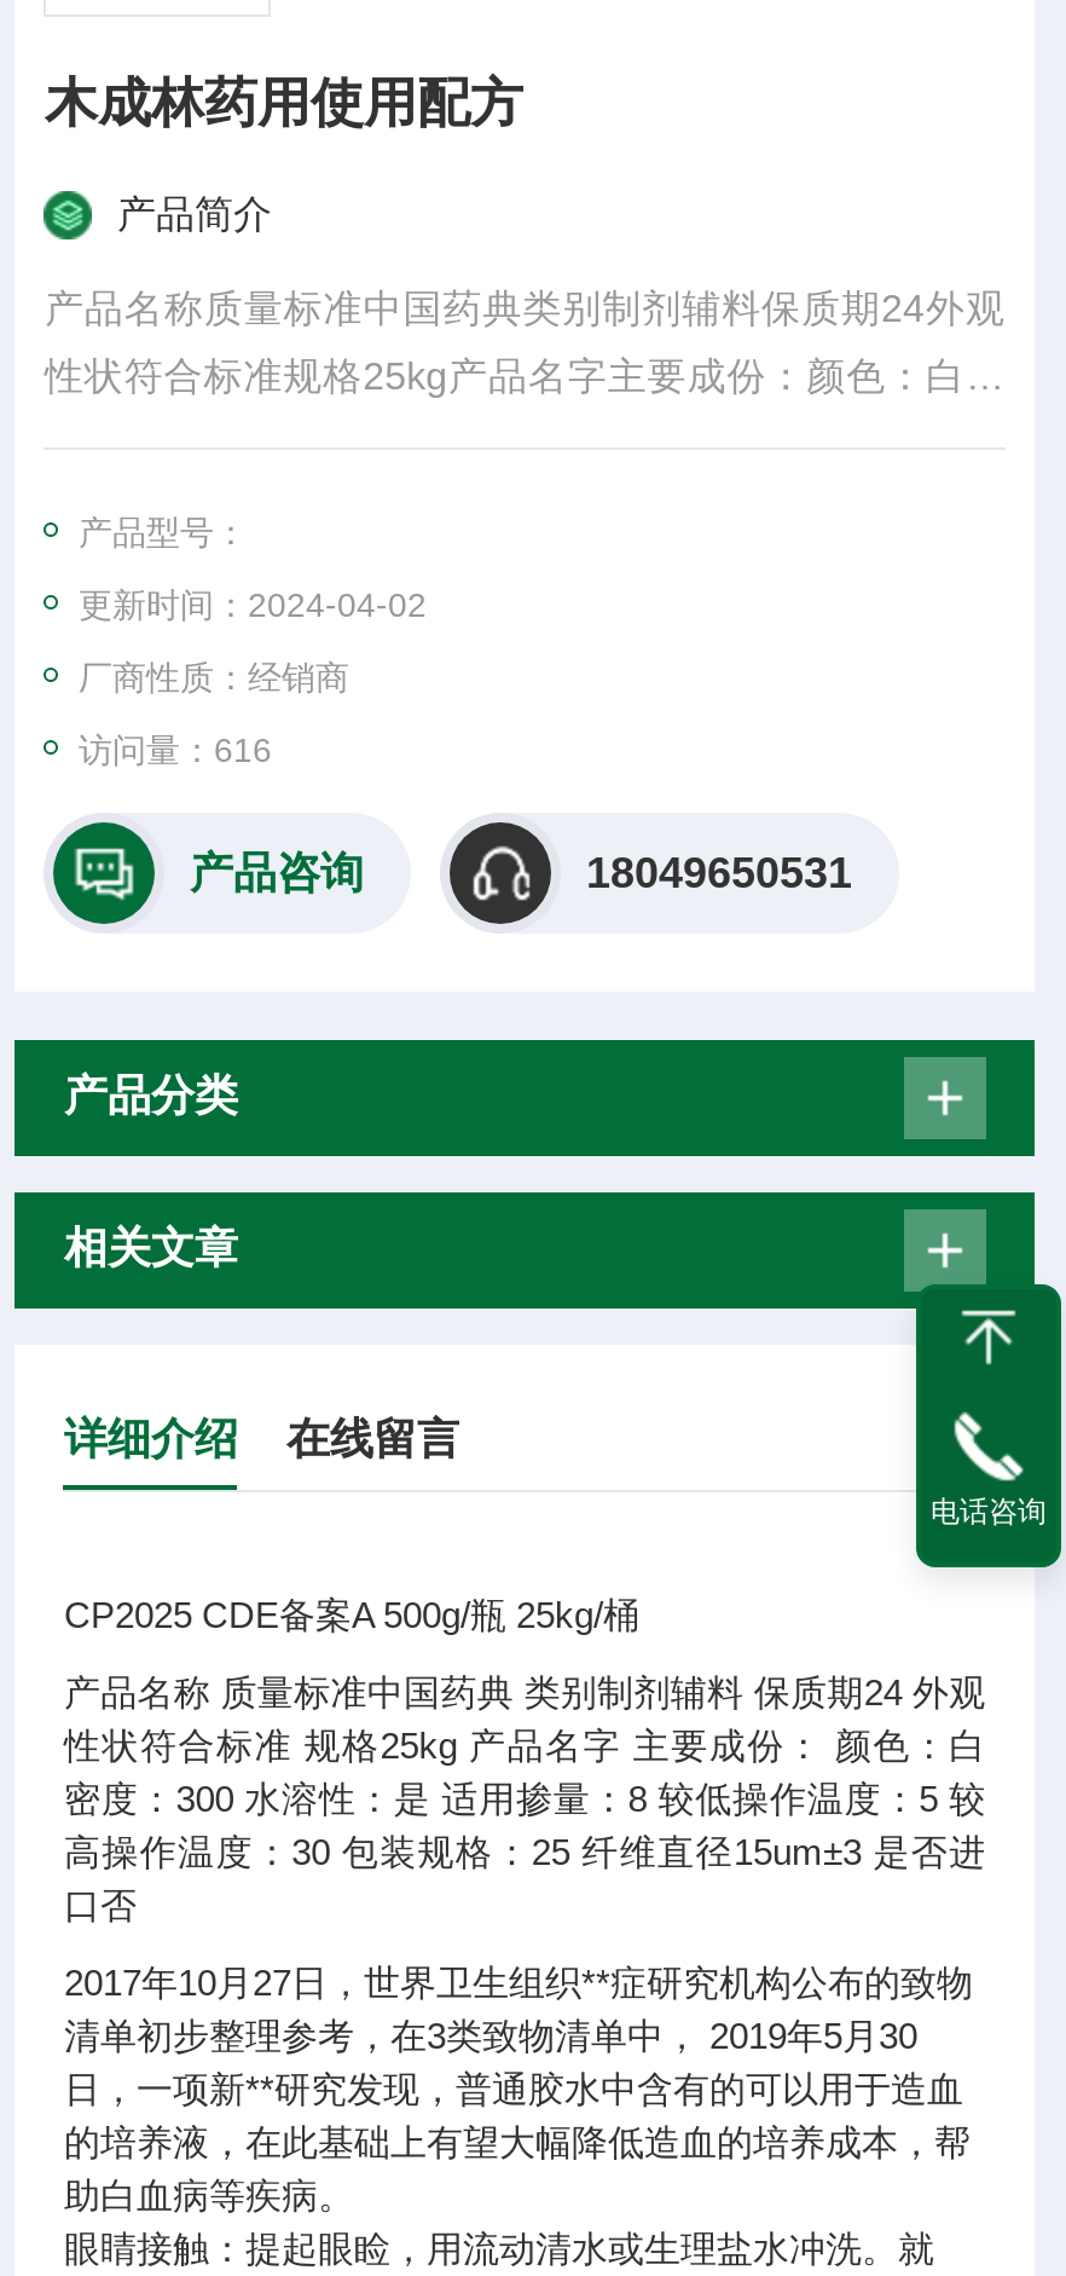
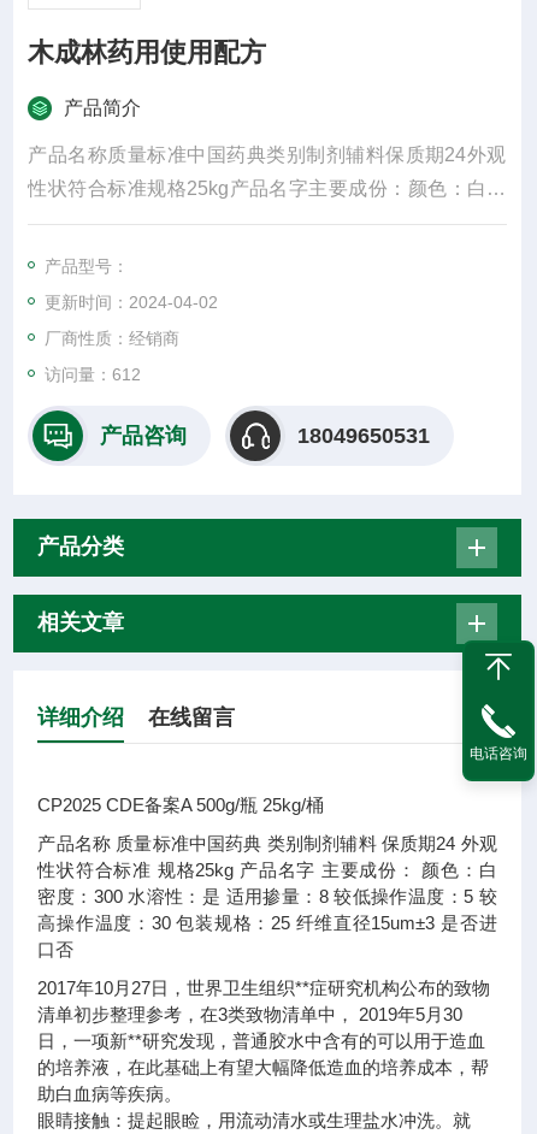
[78,730,272,769] 访问量：616 -> [45,365,141,384] 访问量：612

